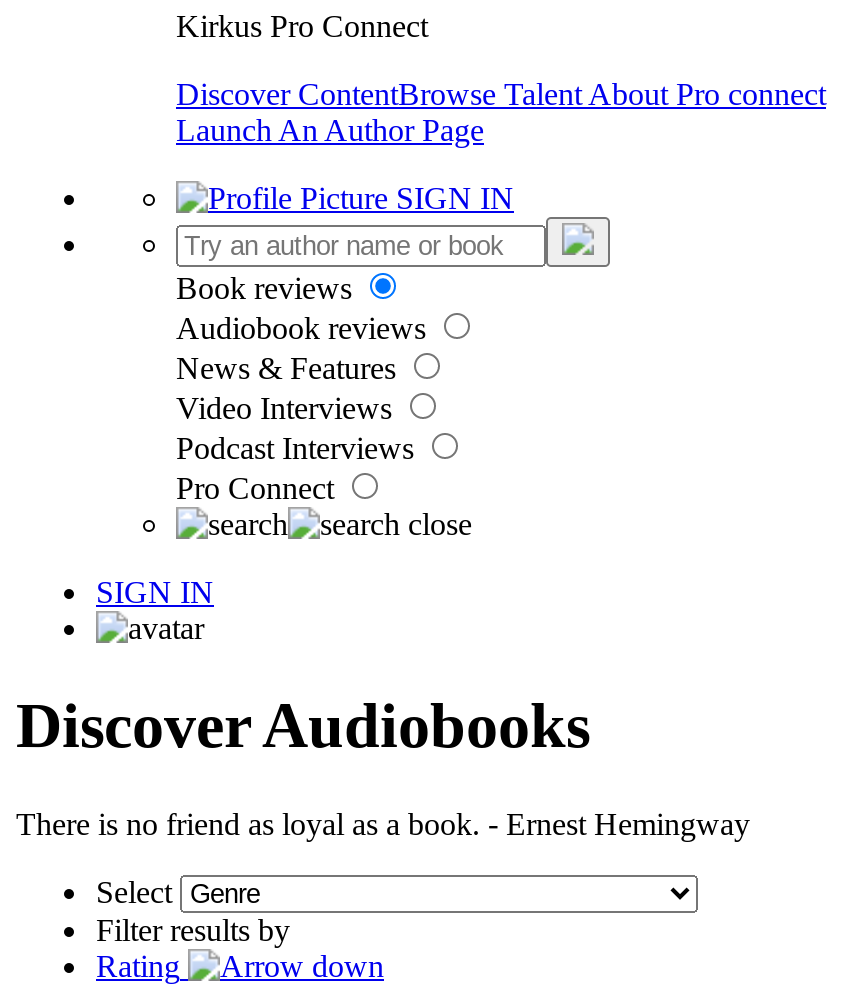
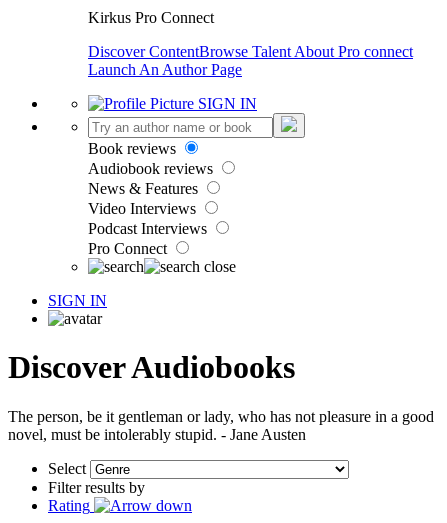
[16,807,750,841] There is no friend as loyal as a book. - Ernest Hemingway -> [8,408,434,443] The person, be it gentleman or lady, who has not pleasure in a good | novel, must be intolerably stupid. - Jane Austen

